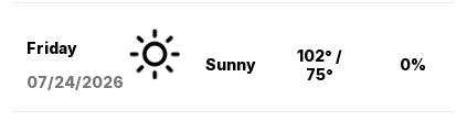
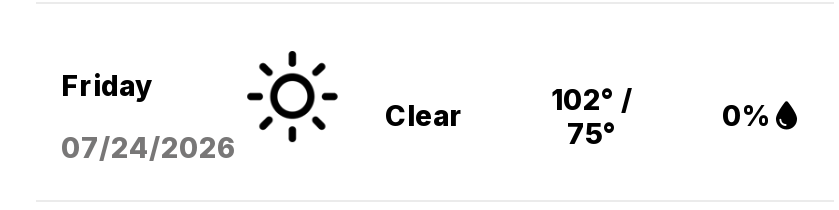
[206,56,257,74] Sunny -> [385,99,463,133] Clear

